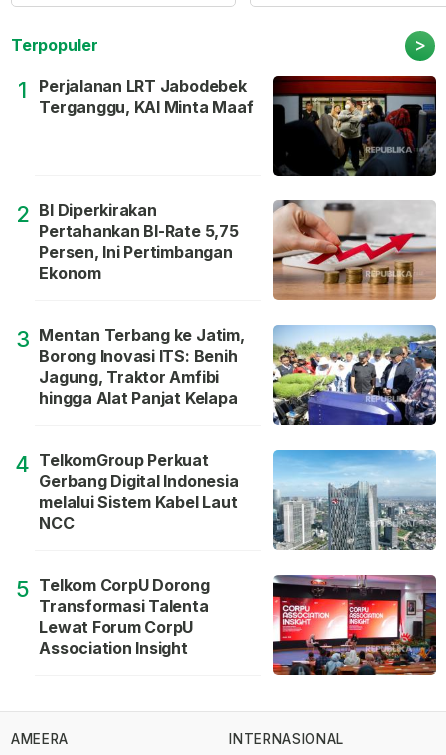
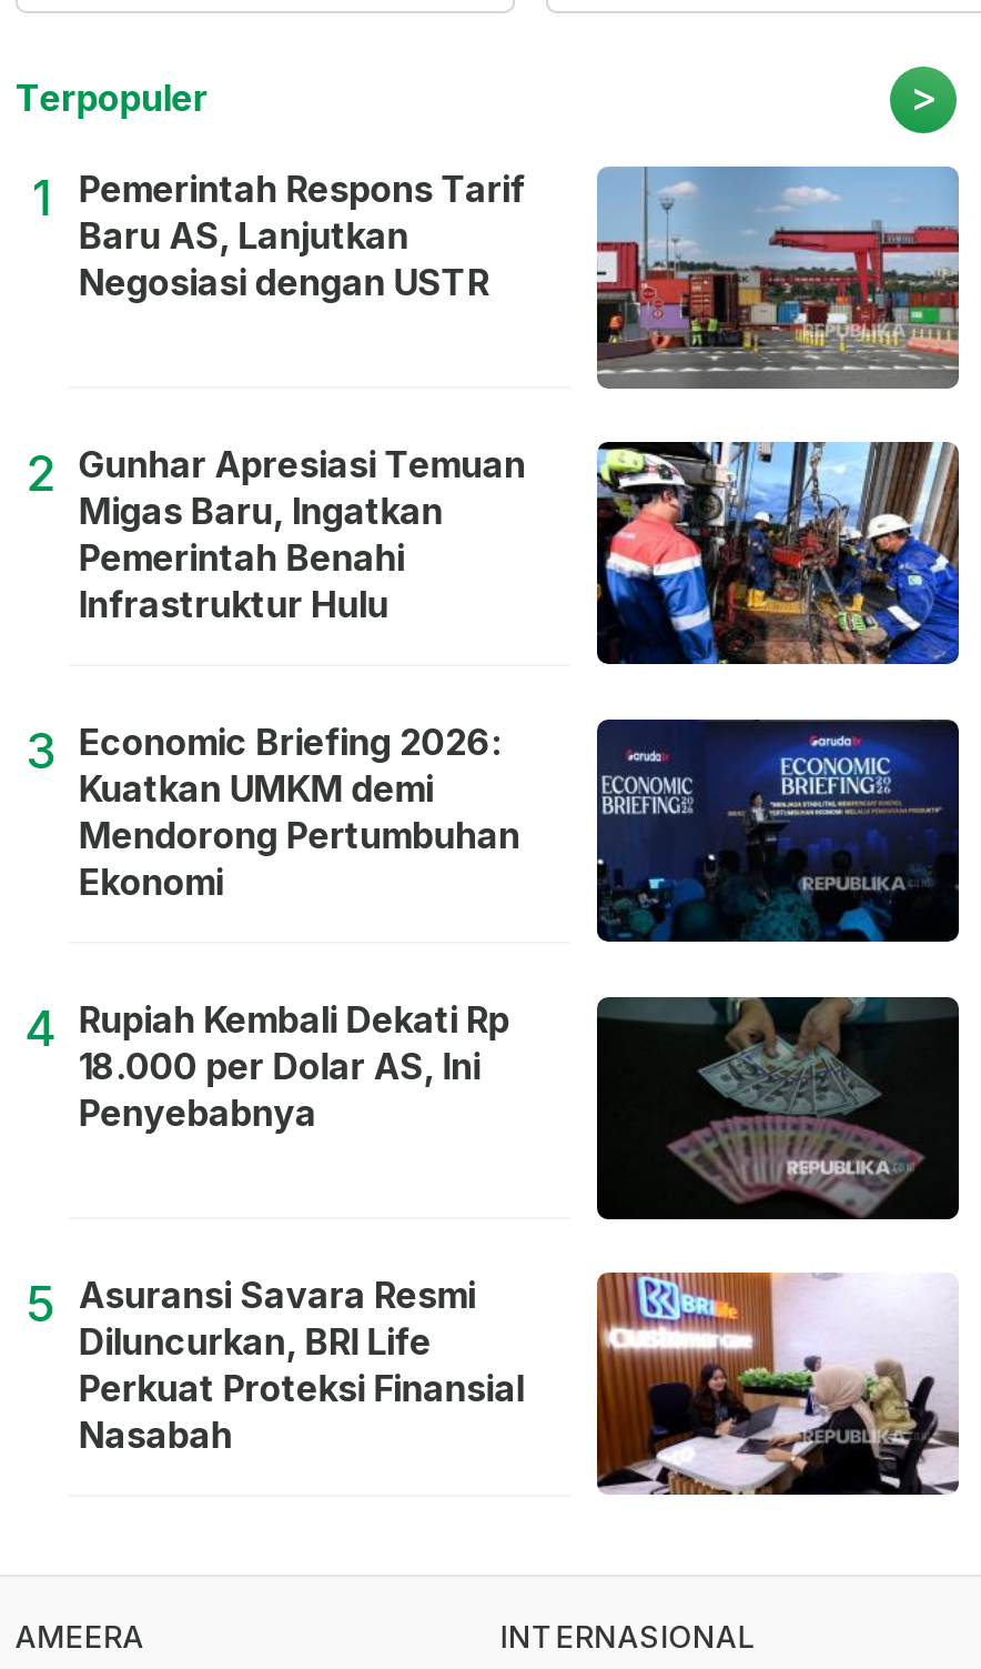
[39,75,437,176] [image] | Perjalanan LRT Jabodebek | Terganggu, KAI Minta Maaf -> [78,164,961,391] [image] | Pemerintah Respons Tarif | Baru AS, Lanjutkan | Negosiasi dengan USTR
[16,199,437,301] [image] | 2 BI Diperkirakan | Pertahankan BI-Rate 5,75 | Persen, Ini Pertimbangan | Ekonom -> [26,442,961,666] [image] | 2 Gunhar Apresiasi Temuan | Migas Baru, Ingatkan | Pemerintah Benahi | Infrastruktur Hulu
[16,325,437,426] [image] | 3 Mentan Terbang ke Jatim, | Borong Inovasi ITS: Benih | Jagung, Traktor Amfibi | hingga Alat Panjat Kelapa -> [26,717,961,944] [image] | 3 Economic Briefing 2026: | Kuatkan UMKM demi | Mendorong Pertumbuhan | Ekonomi
[15,449,437,551] [image] | 4 TelkomGroup Perkuat | Gerbang Digital Indonesia | melalui Sistem Kabel Laut | NCC -> [25,995,961,1221] [image] | 4 Rupiah Kembali Dekati Rp | 18.000 per Dolar AS, Ini | Penyebabnya
[16,575,210,658] 5 Telkom CorpU Dorong | Transformasi Talenta | Lewat Forum CorpU | Association Insight -> [26,1274,524,1458] 5 Asuransi Savara Resmi | Diluncurkan, BRI Life | Perkuat Proteksi Finansial | Nasabah
[272,574,437,676] [image] -> [595,1270,959,1497] [image]

